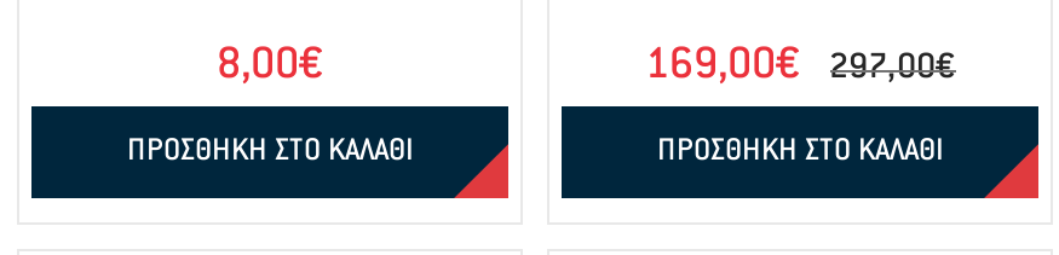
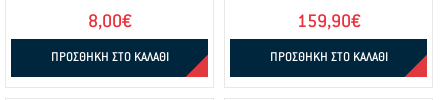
[645,41,955,89] 169,00€ | 297,00€ -> [296,11,360,31] 159,90€

